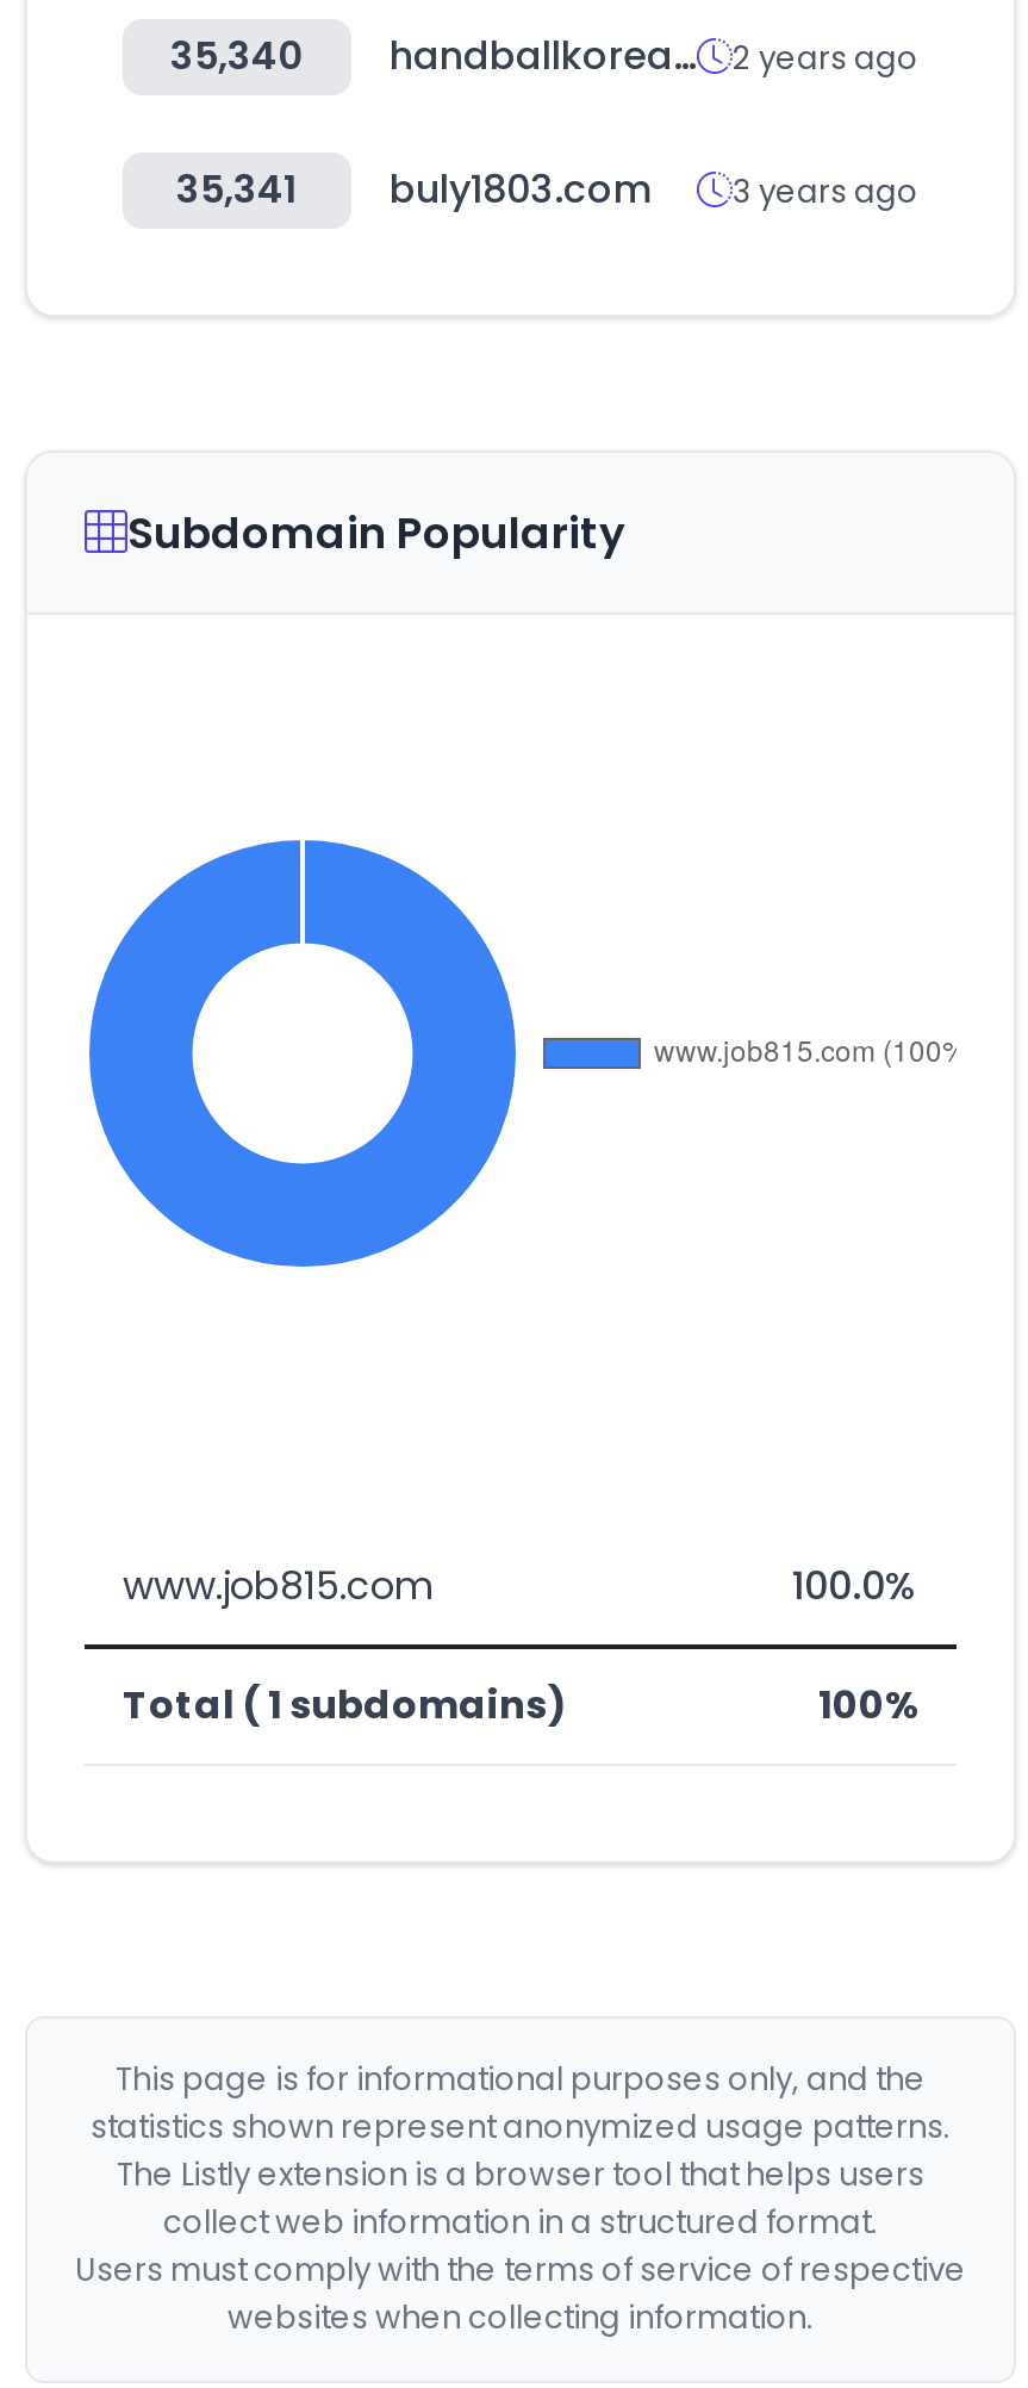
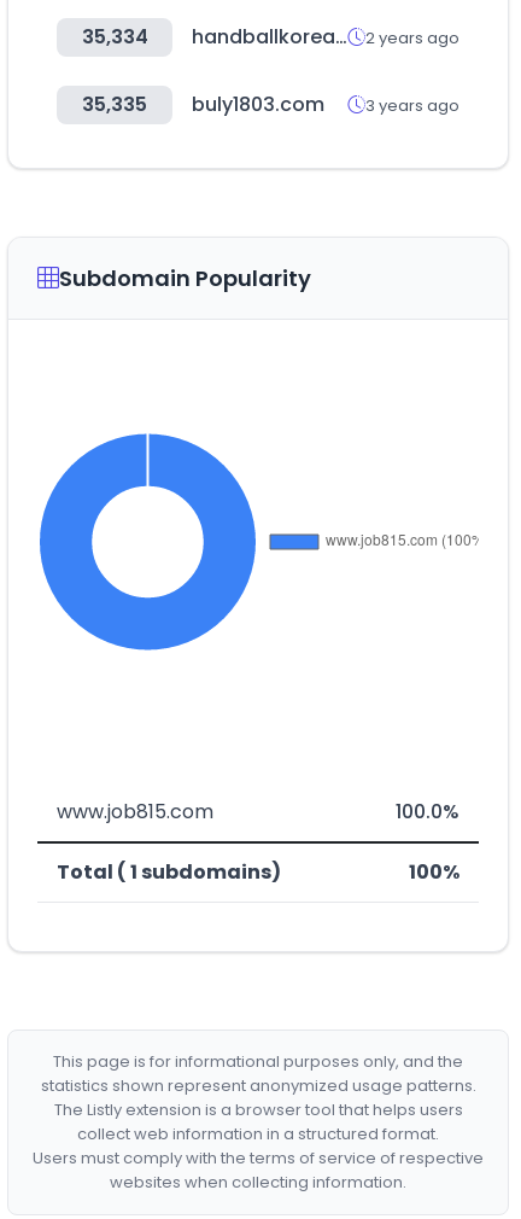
[170,29,304,83] 35,340 -> [81,23,148,51] 35,334
[176,162,918,217] 35,341 buly1803.com 3 years ago -> [82,91,459,118] 35,335 buly1803.com 3 years ago

